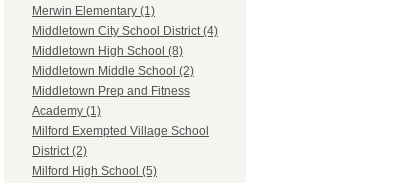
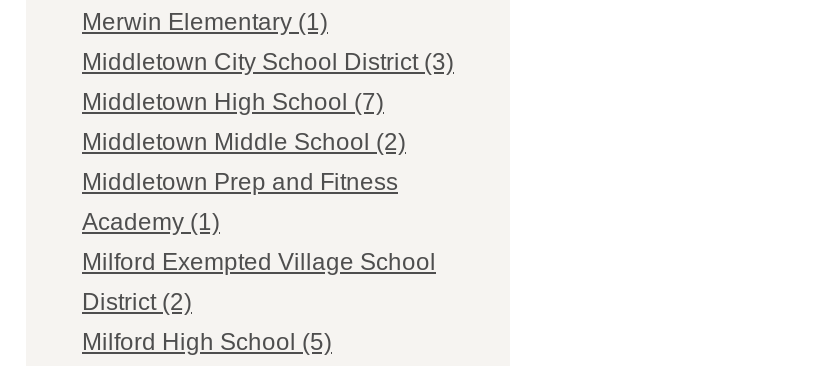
[32,24,218,38] Middletown City School District (4) -> [82,49,454,77] Middletown City School District (3)
[32,44,183,58] Middletown High School (8) -> [82,89,384,117] Middletown High School (7)

